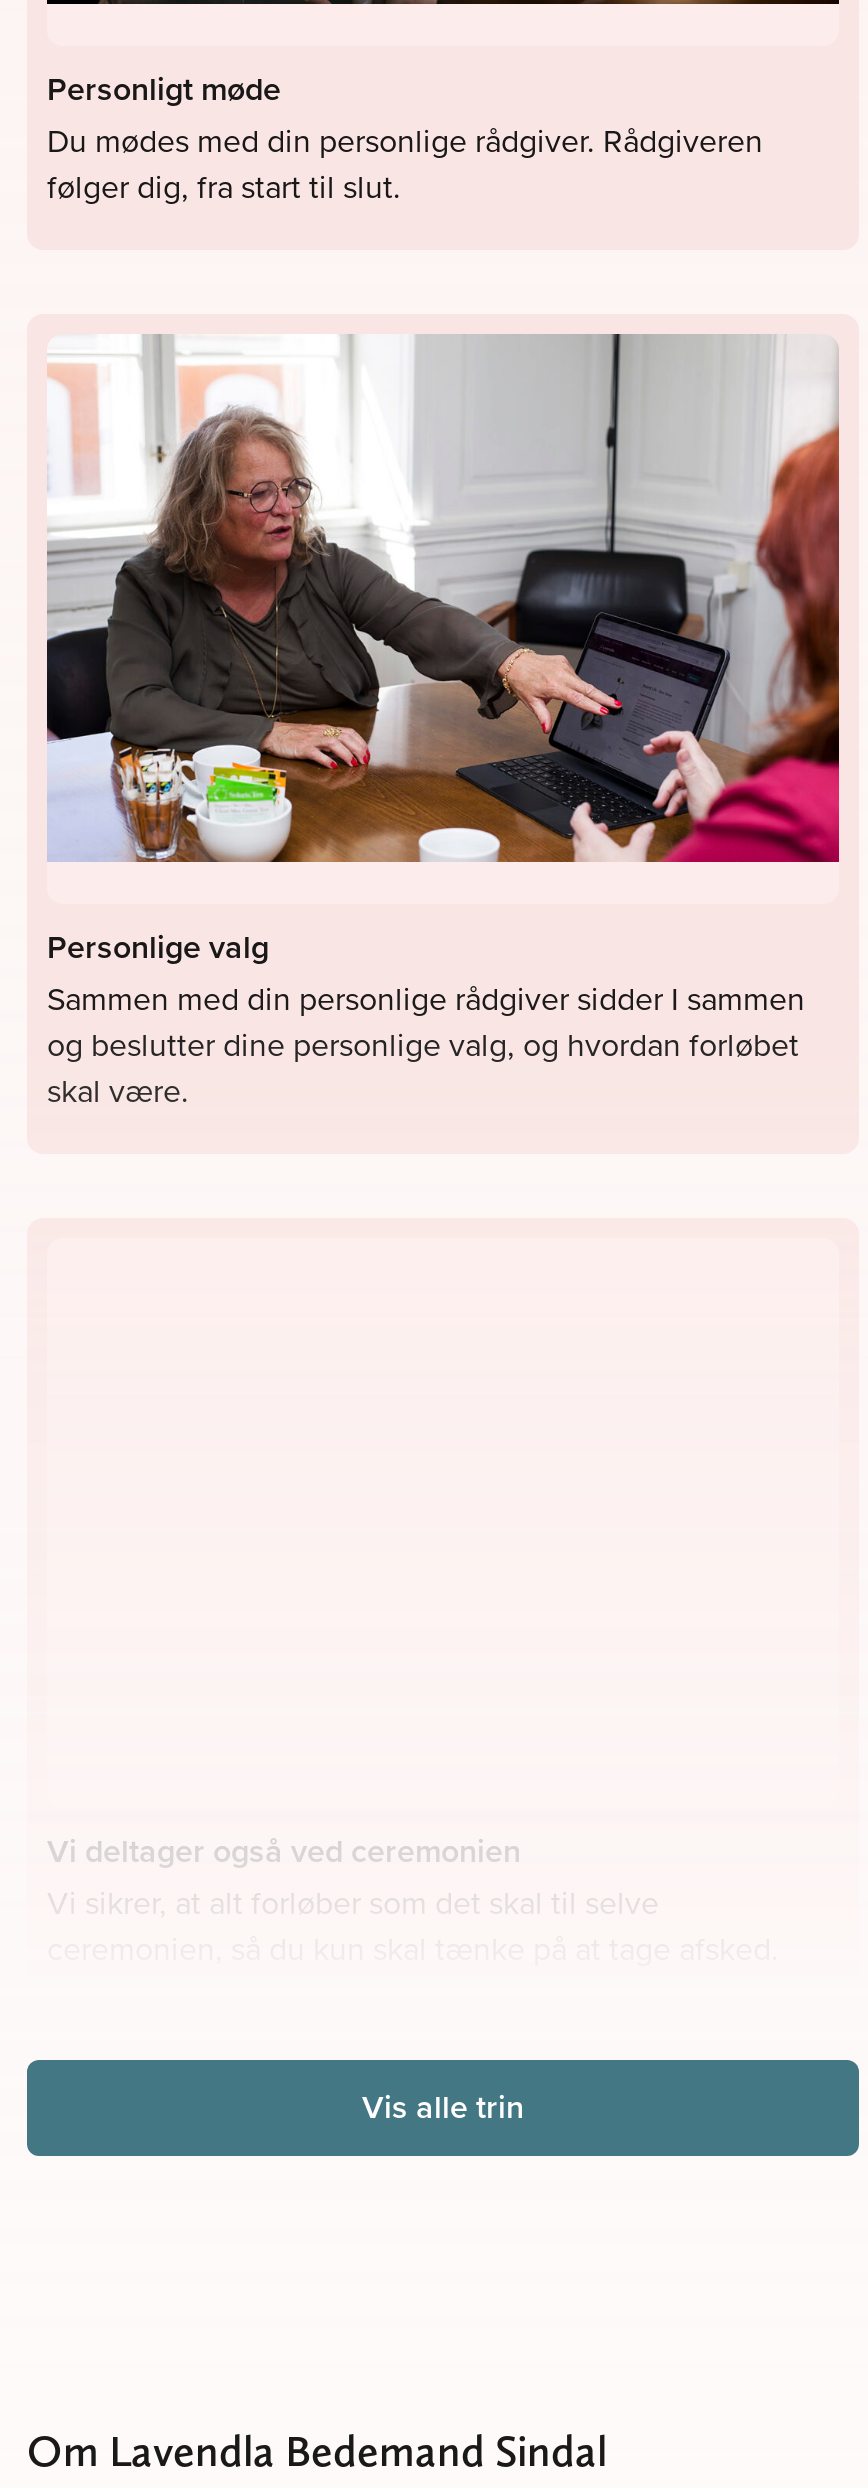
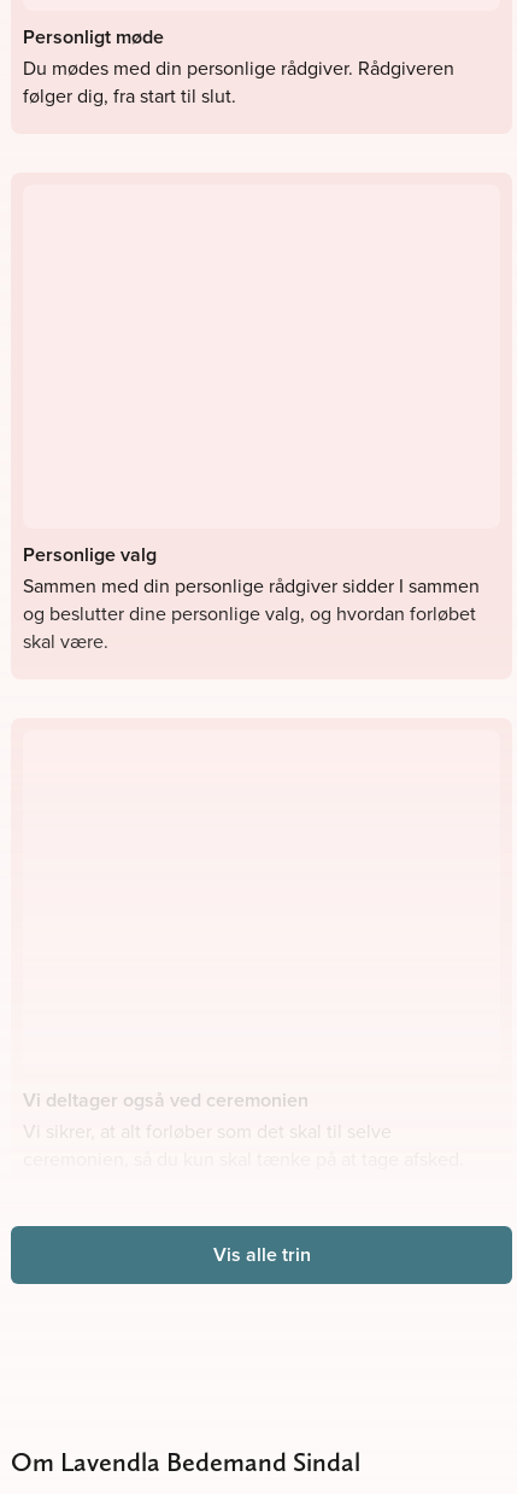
[45,332,841,864] [image] -> none

